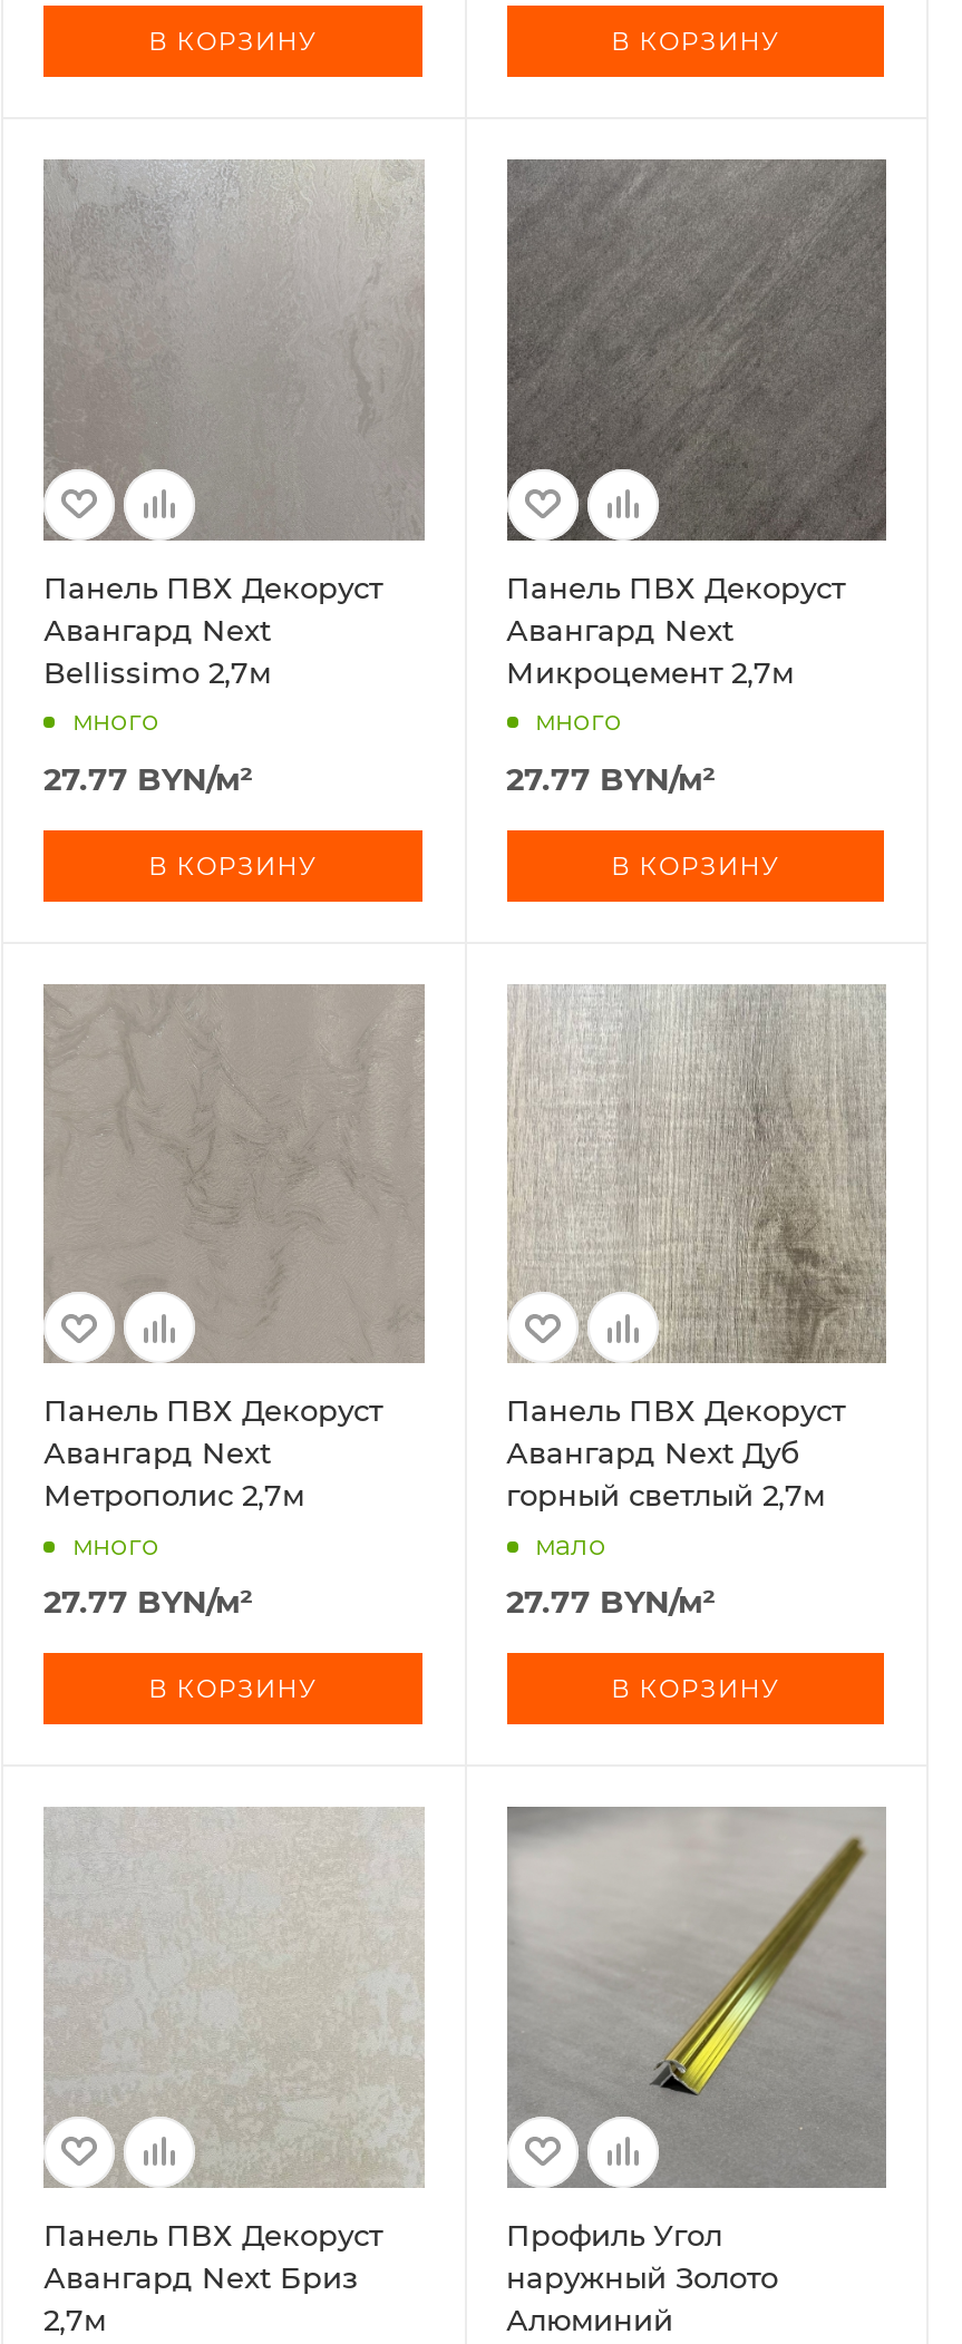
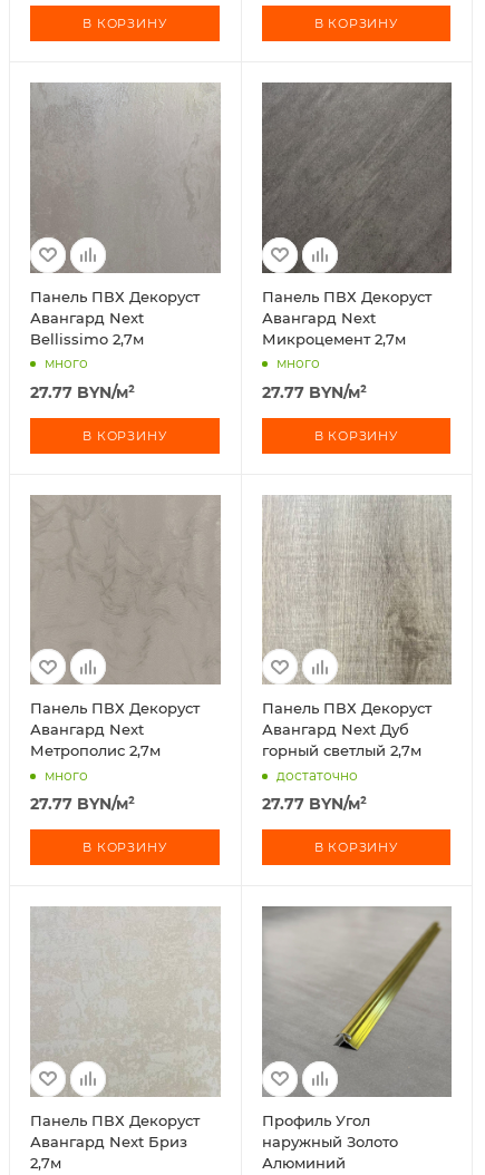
[535,1527,606,1561] мало -> [276,767,357,783] достаточно

